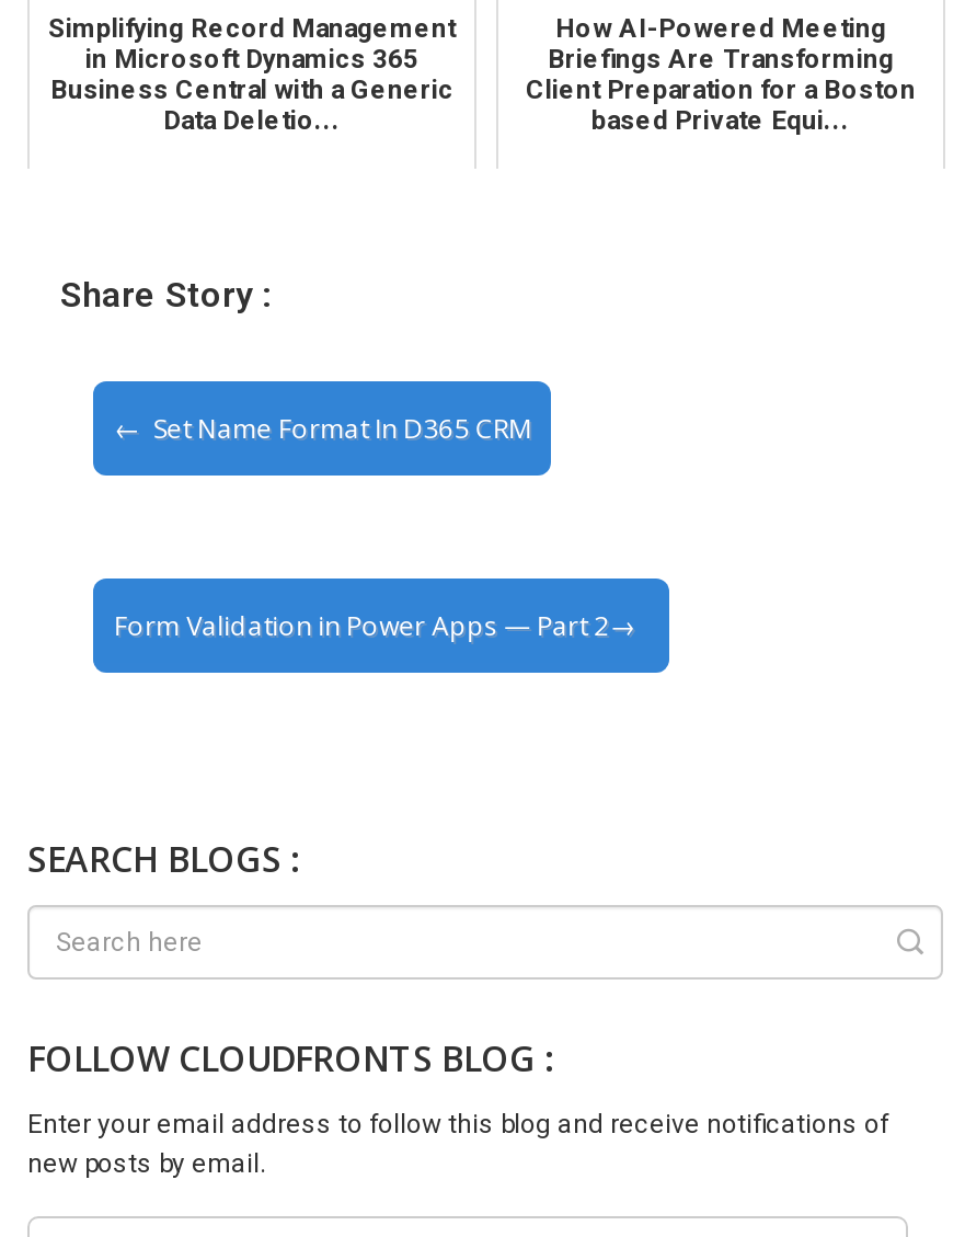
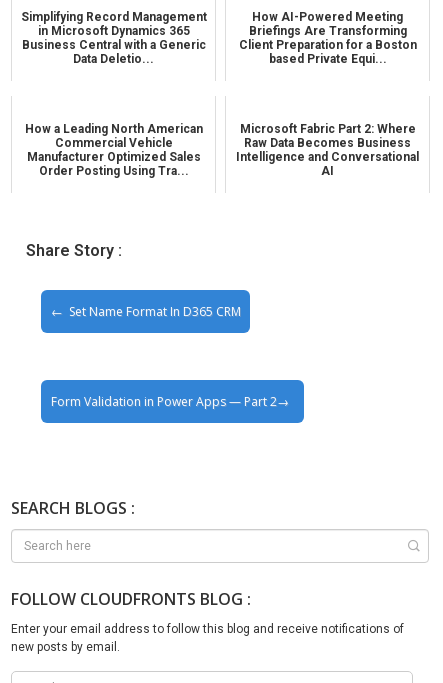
none -> [24,122,202,178] How a Leading North American | Commercial Vehicle | Manufacturer Optimized Sales | Order Posting Using Tra...
none -> [236,122,419,178] Microsoft Fabric Part 2: Where | Raw Data Becomes Business | Intelligence and Conversational | AI

